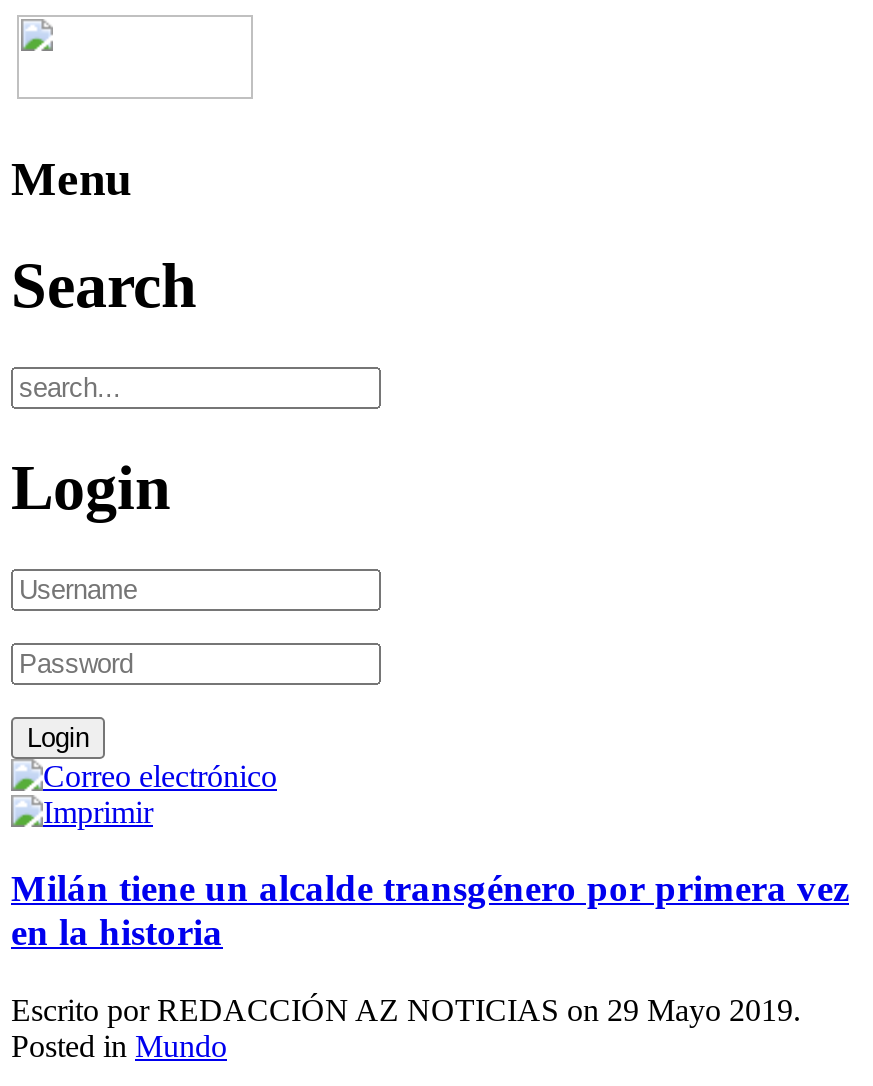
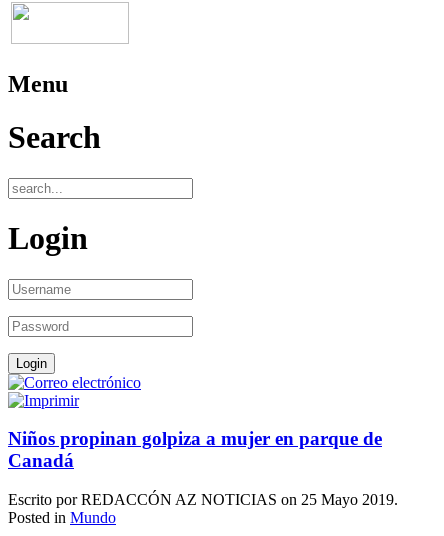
[11,868,849,954] Milán tiene un alcalde transgénero por primera vez | en la historia -> [8,428,382,471] Niños propinan golpiza a mujer en parque de | Canadá
[11,993,801,1027] Escrito por REDACCIÓN AZ NOTICIAS on 29 Mayo 2019. -> [8,491,398,508] Escrito por REDACCÓN AZ NOTICIAS on 25 Mayo 2019.

